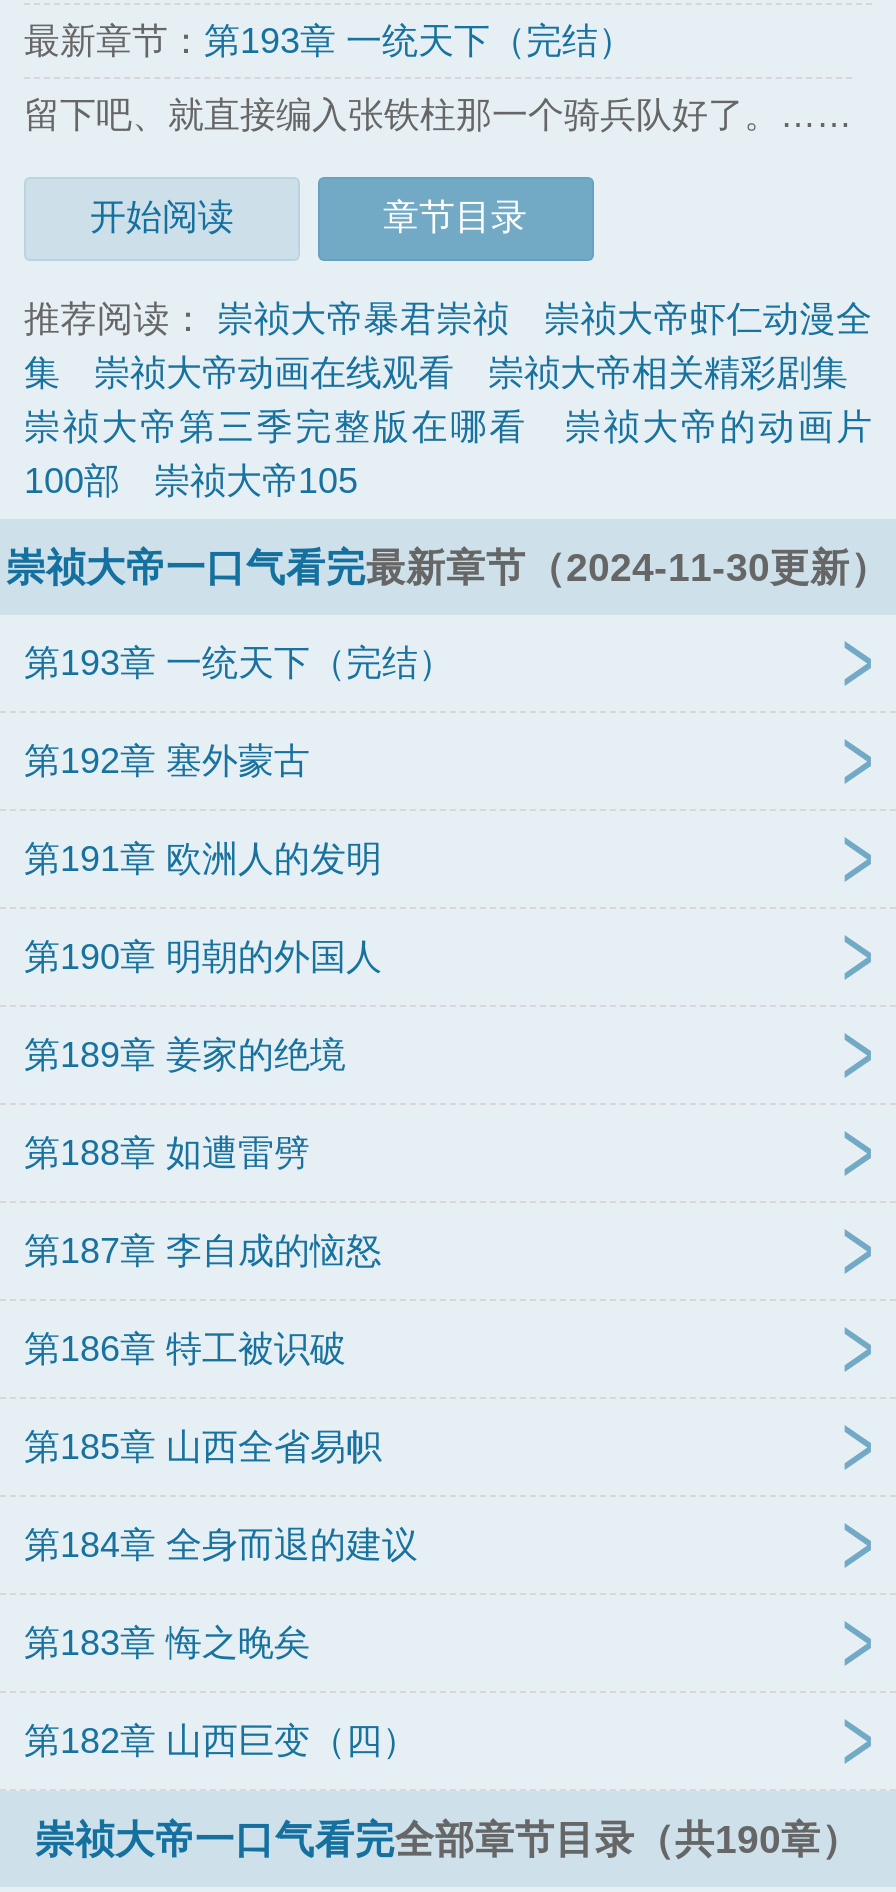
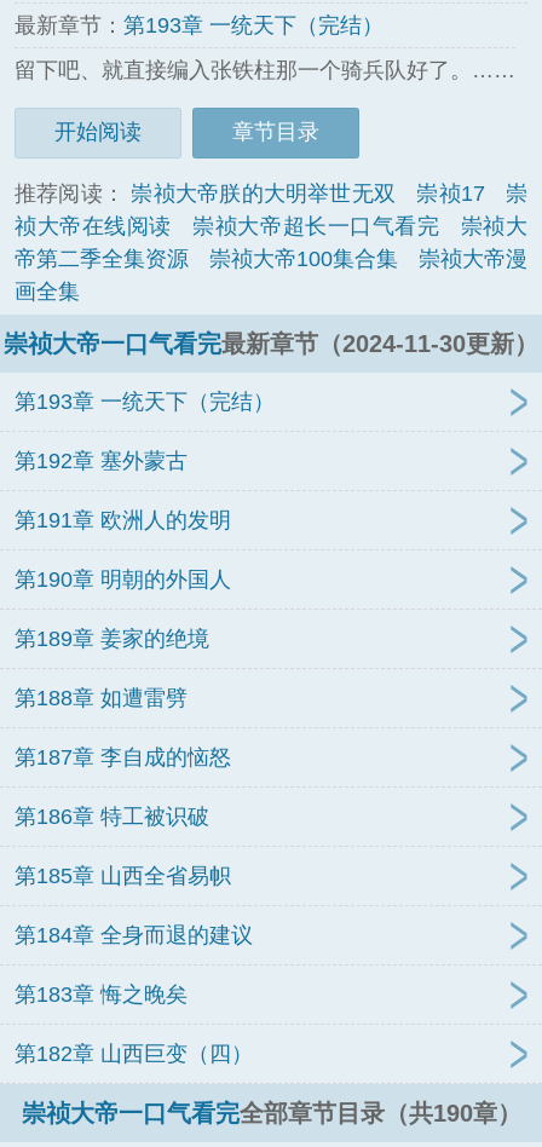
[24,300,872,502] 推荐阅读：崇祯大帝暴君崇祯 | 崇祯大帝虾仁动漫全 | 集 | 崇祯大帝动画在线观看 | 崇祯大帝相关精彩剧集 | 崇祯大帝第三季完整版在哪看 | 崇祯大帝的动画片 | 100部 | 崇祯大帝105 -> [15,182,527,304] 推荐阅读：崇祯大帝朕的大明举世无双 | 崇祯17 | 崇 | 祯大帝在线阅读 | 崇祯大帝超长一口气看完 | 崇祯大 | 帝第二季全集资源 | 崇祯大帝100集合集 | 崇祯大帝漫 | 画全集

